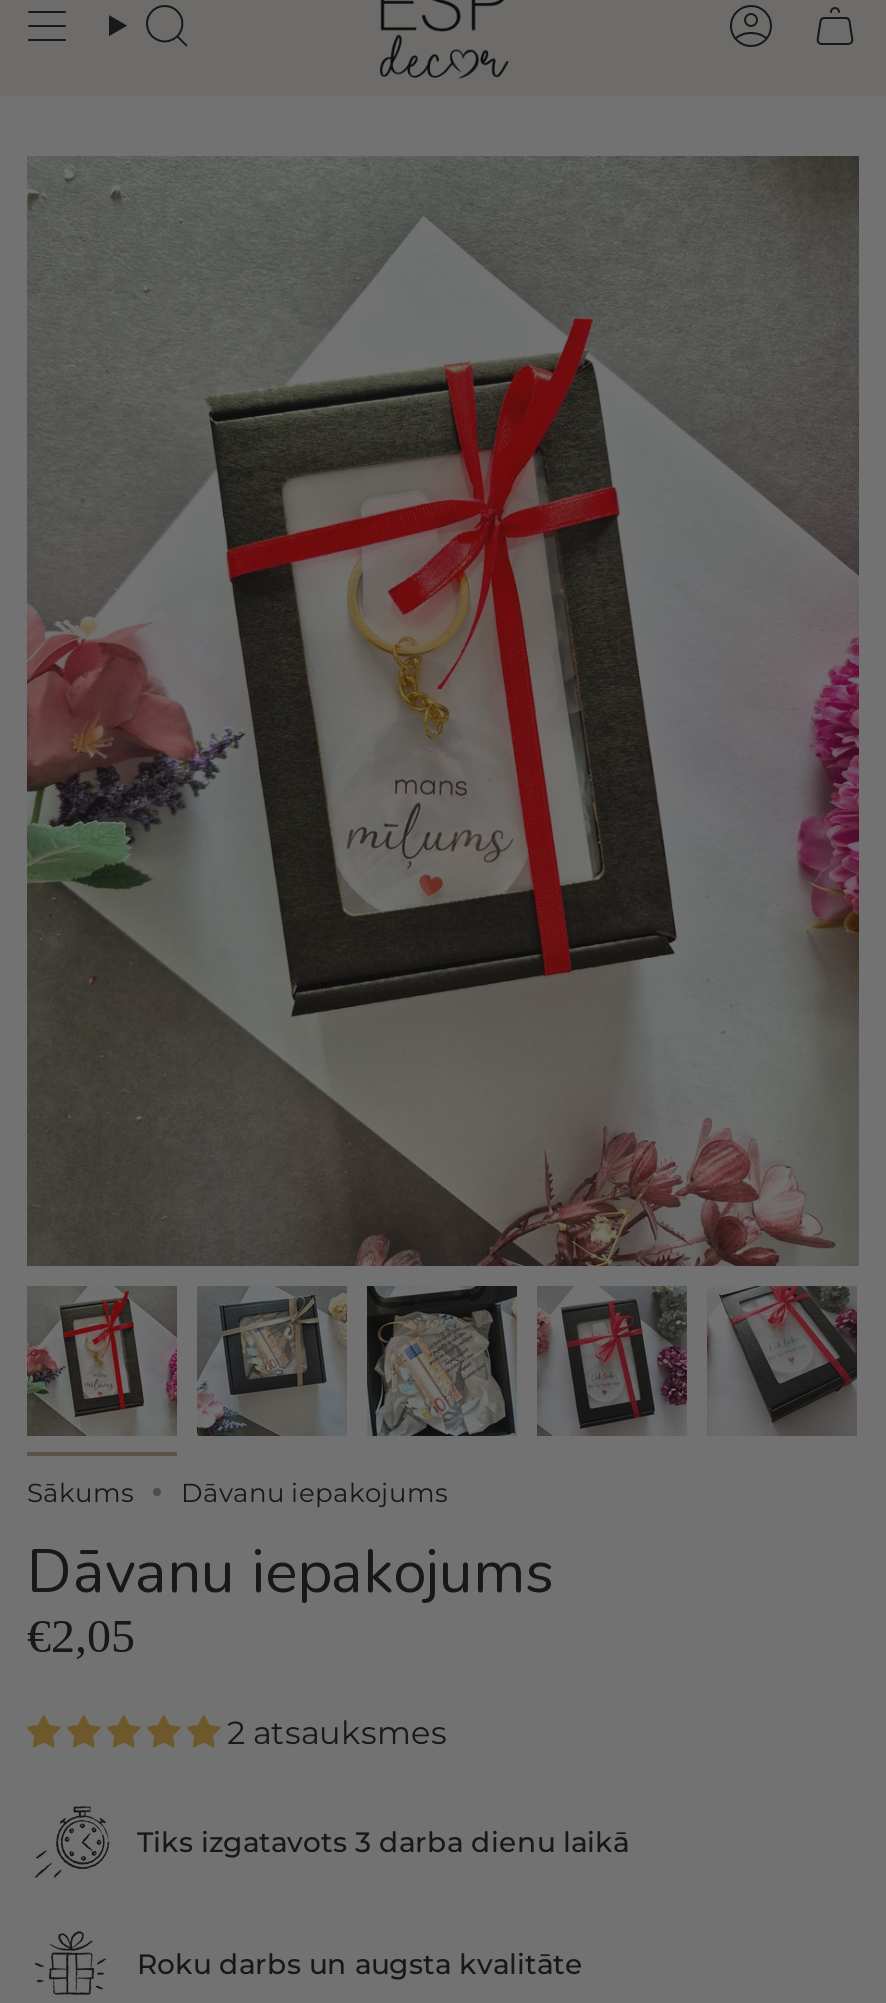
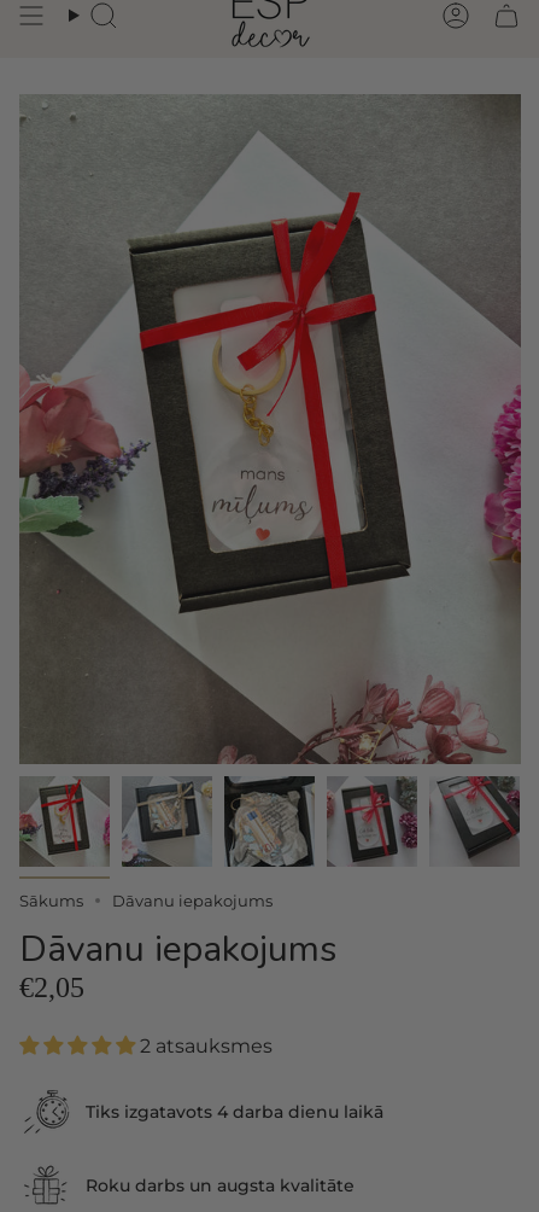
[137,1823,629,1859] Tiks izgatavots 3 darba dienu laikā -> [86,1100,383,1122] Tiks izgatavots 4 darba dienu laikā

